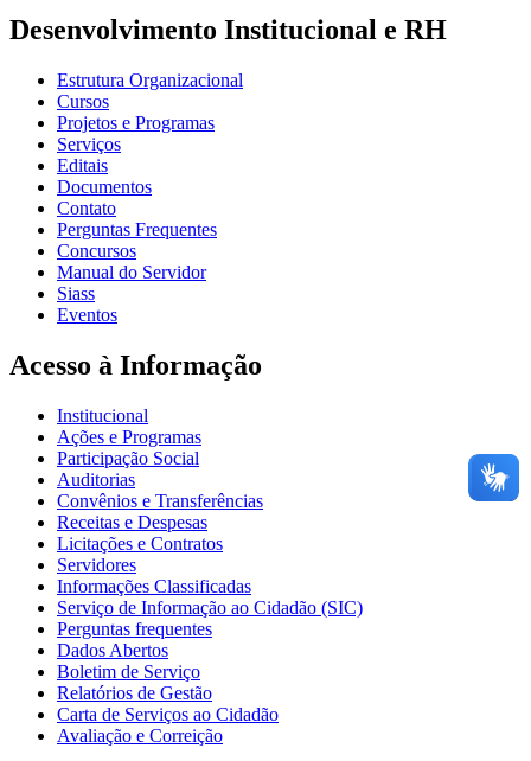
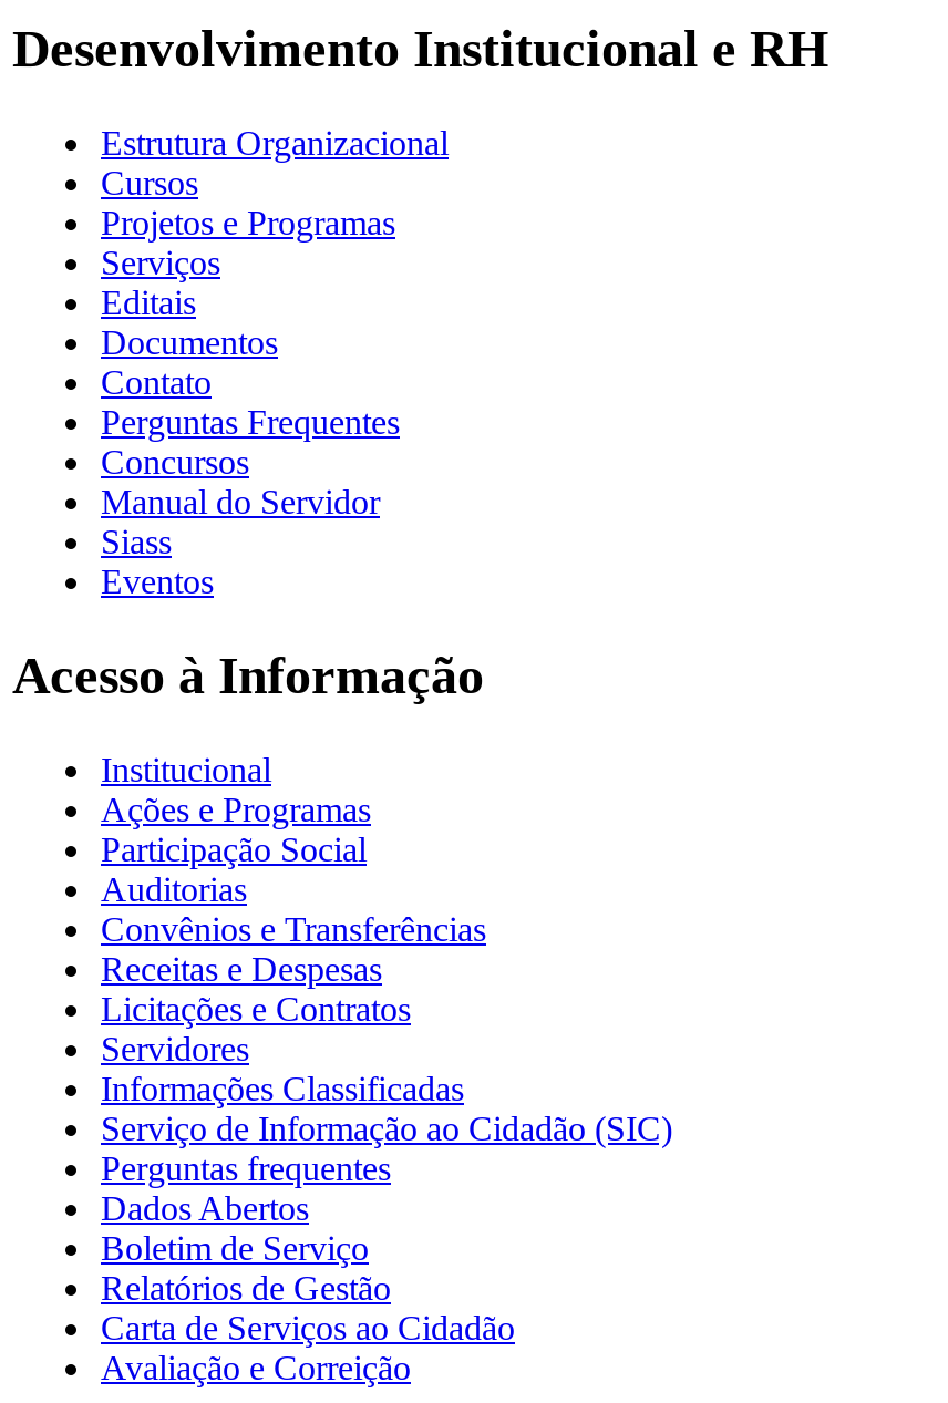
[467,453,520,503] [image] -> none

